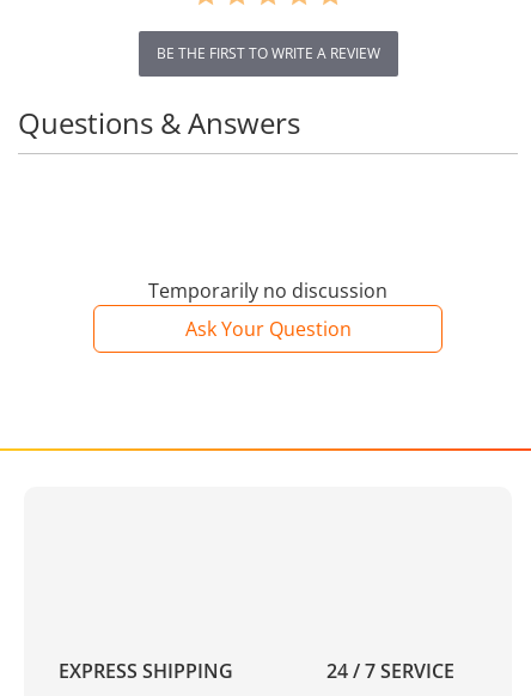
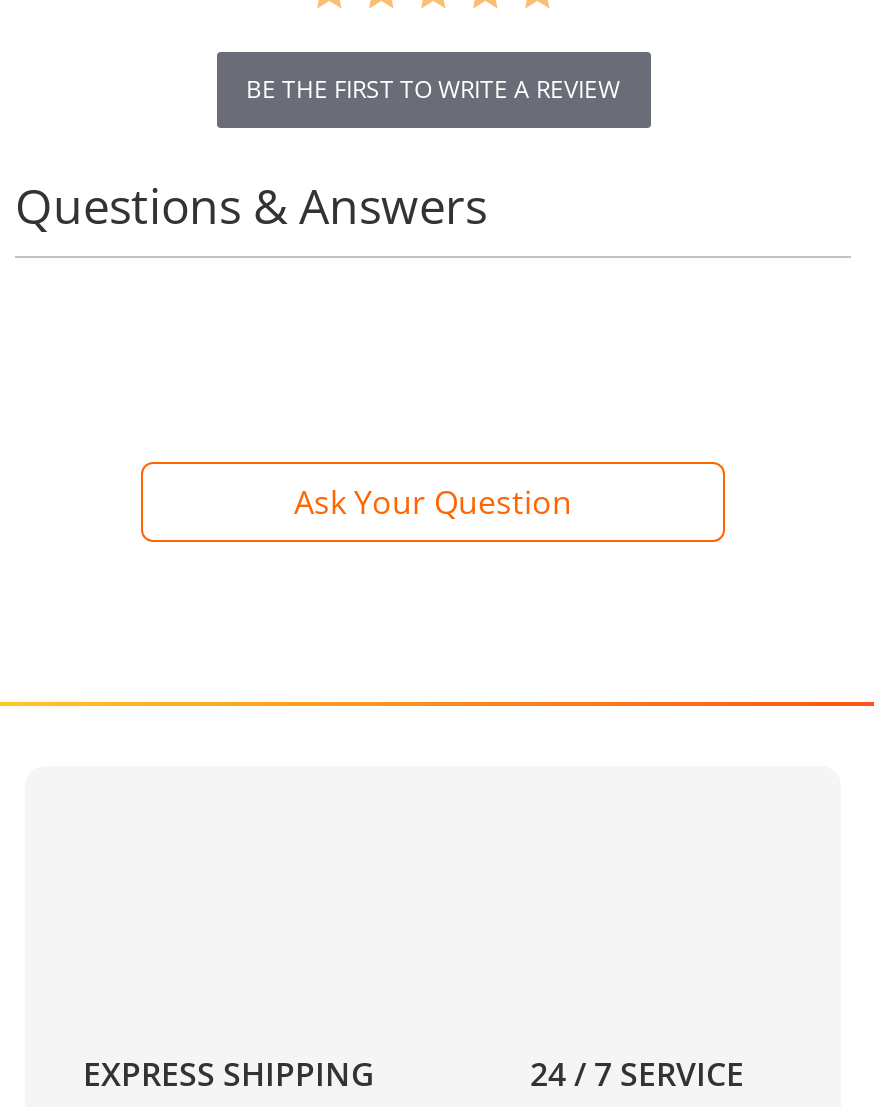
[148,278,387,304] Temporarily no discussion -> none

